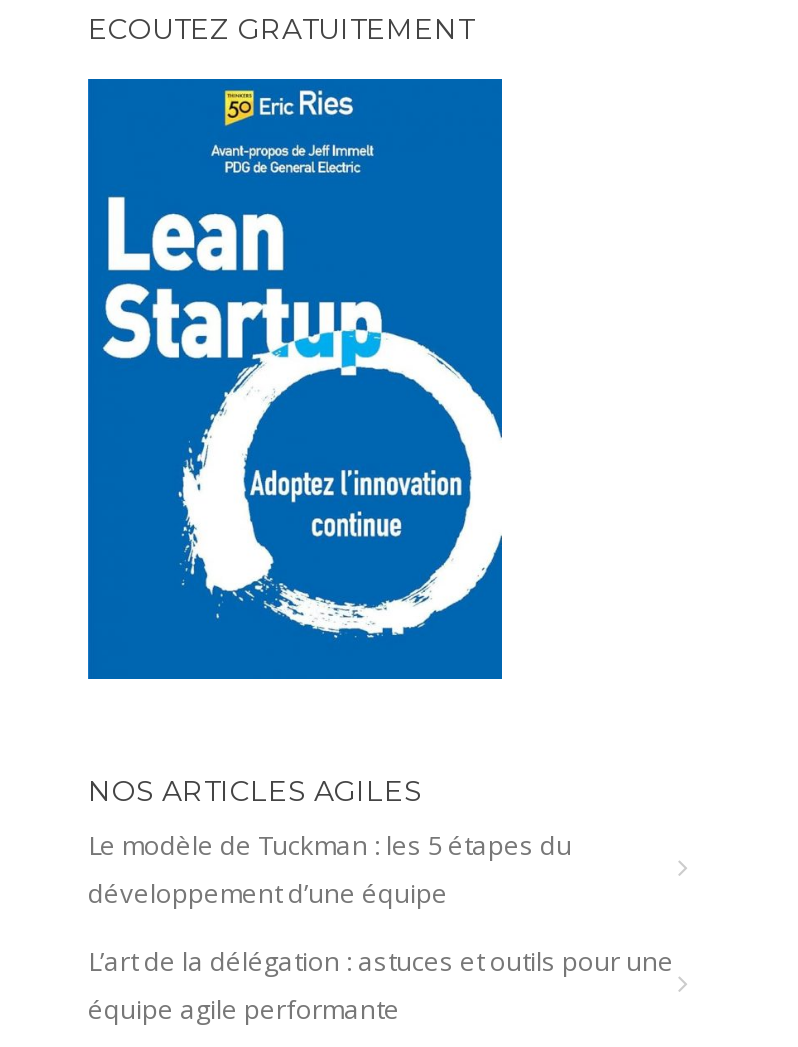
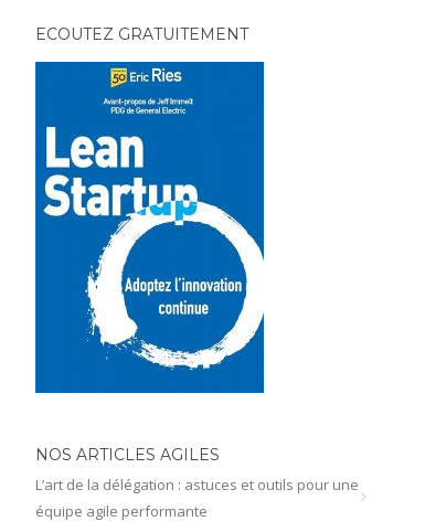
[88,826,572,910] Le modèle de Tuckman : les 5 étapes du | développement d’une équipe -> none

